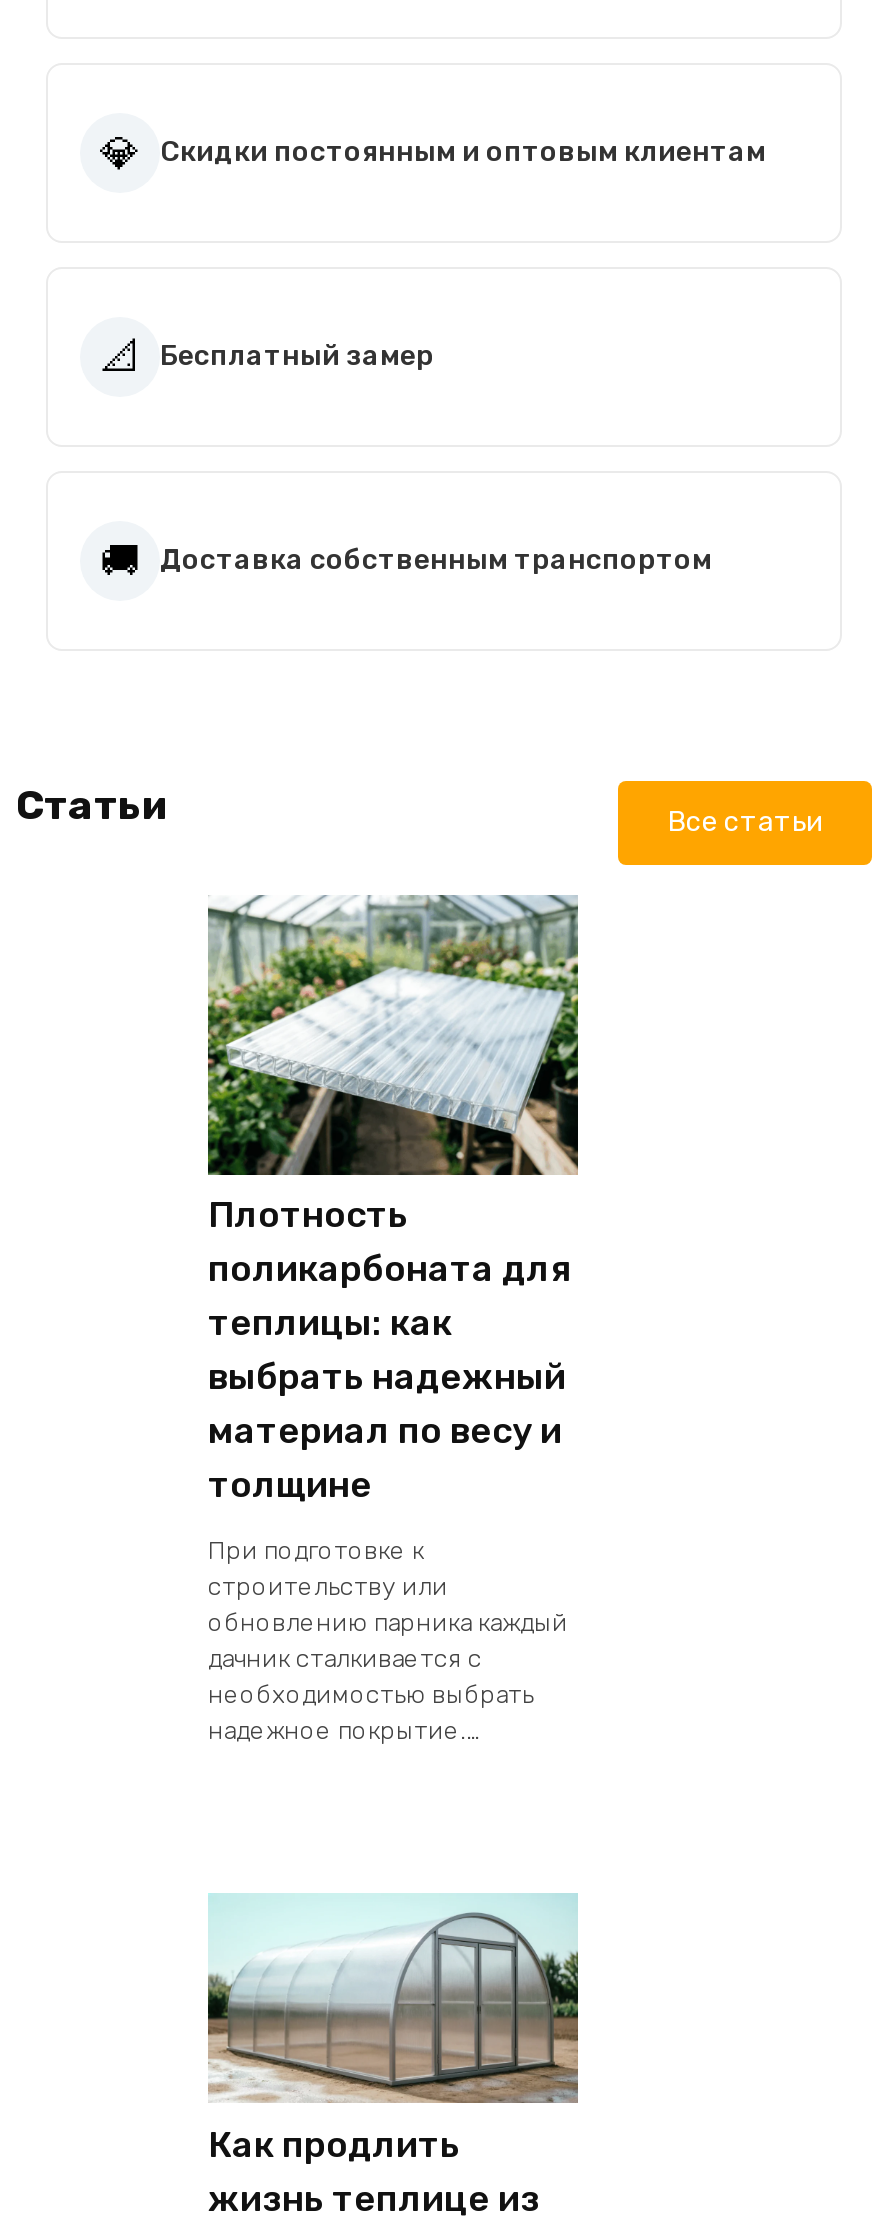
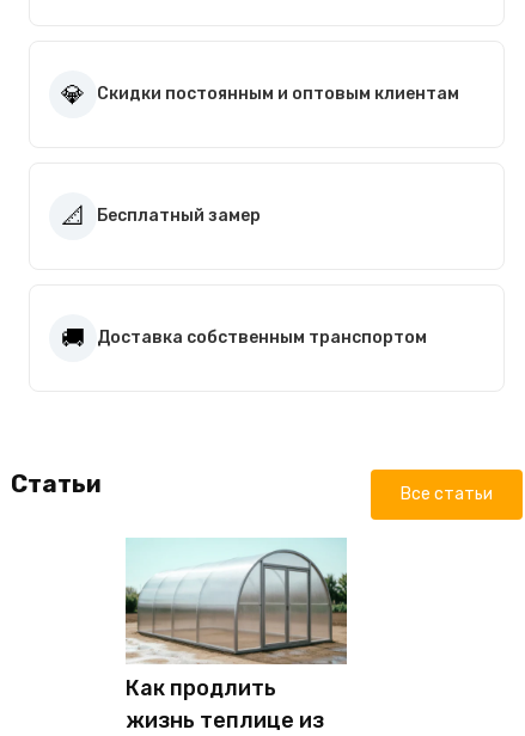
[206,893,580,1745] [image] | Плотность | поликарбоната для | теплицы: как | выбрать надежный | материал по весу и | толщине | При подготовке к | строительству или | обновлению парника каждый | дачник сталкивается с | необходимостью выбрать | надежное покрытие.… -> none

